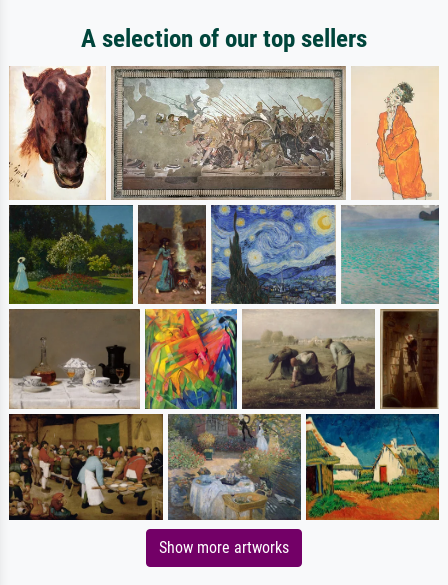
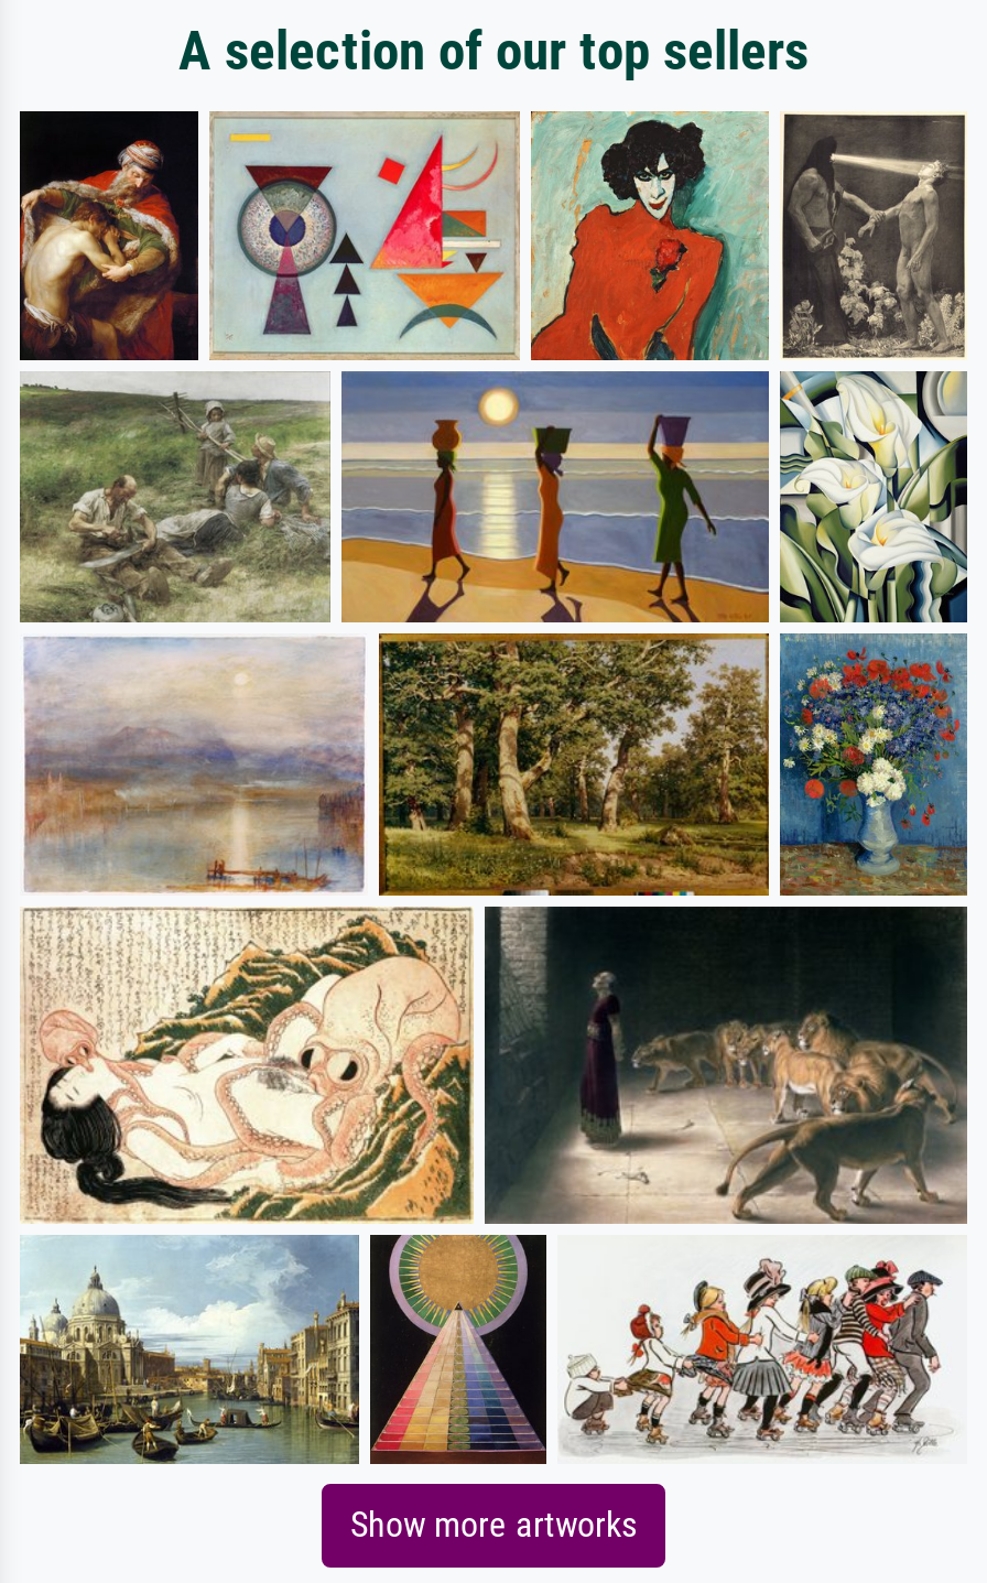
[8,66,440,521] [image] -> [18,109,969,1466] [image]

